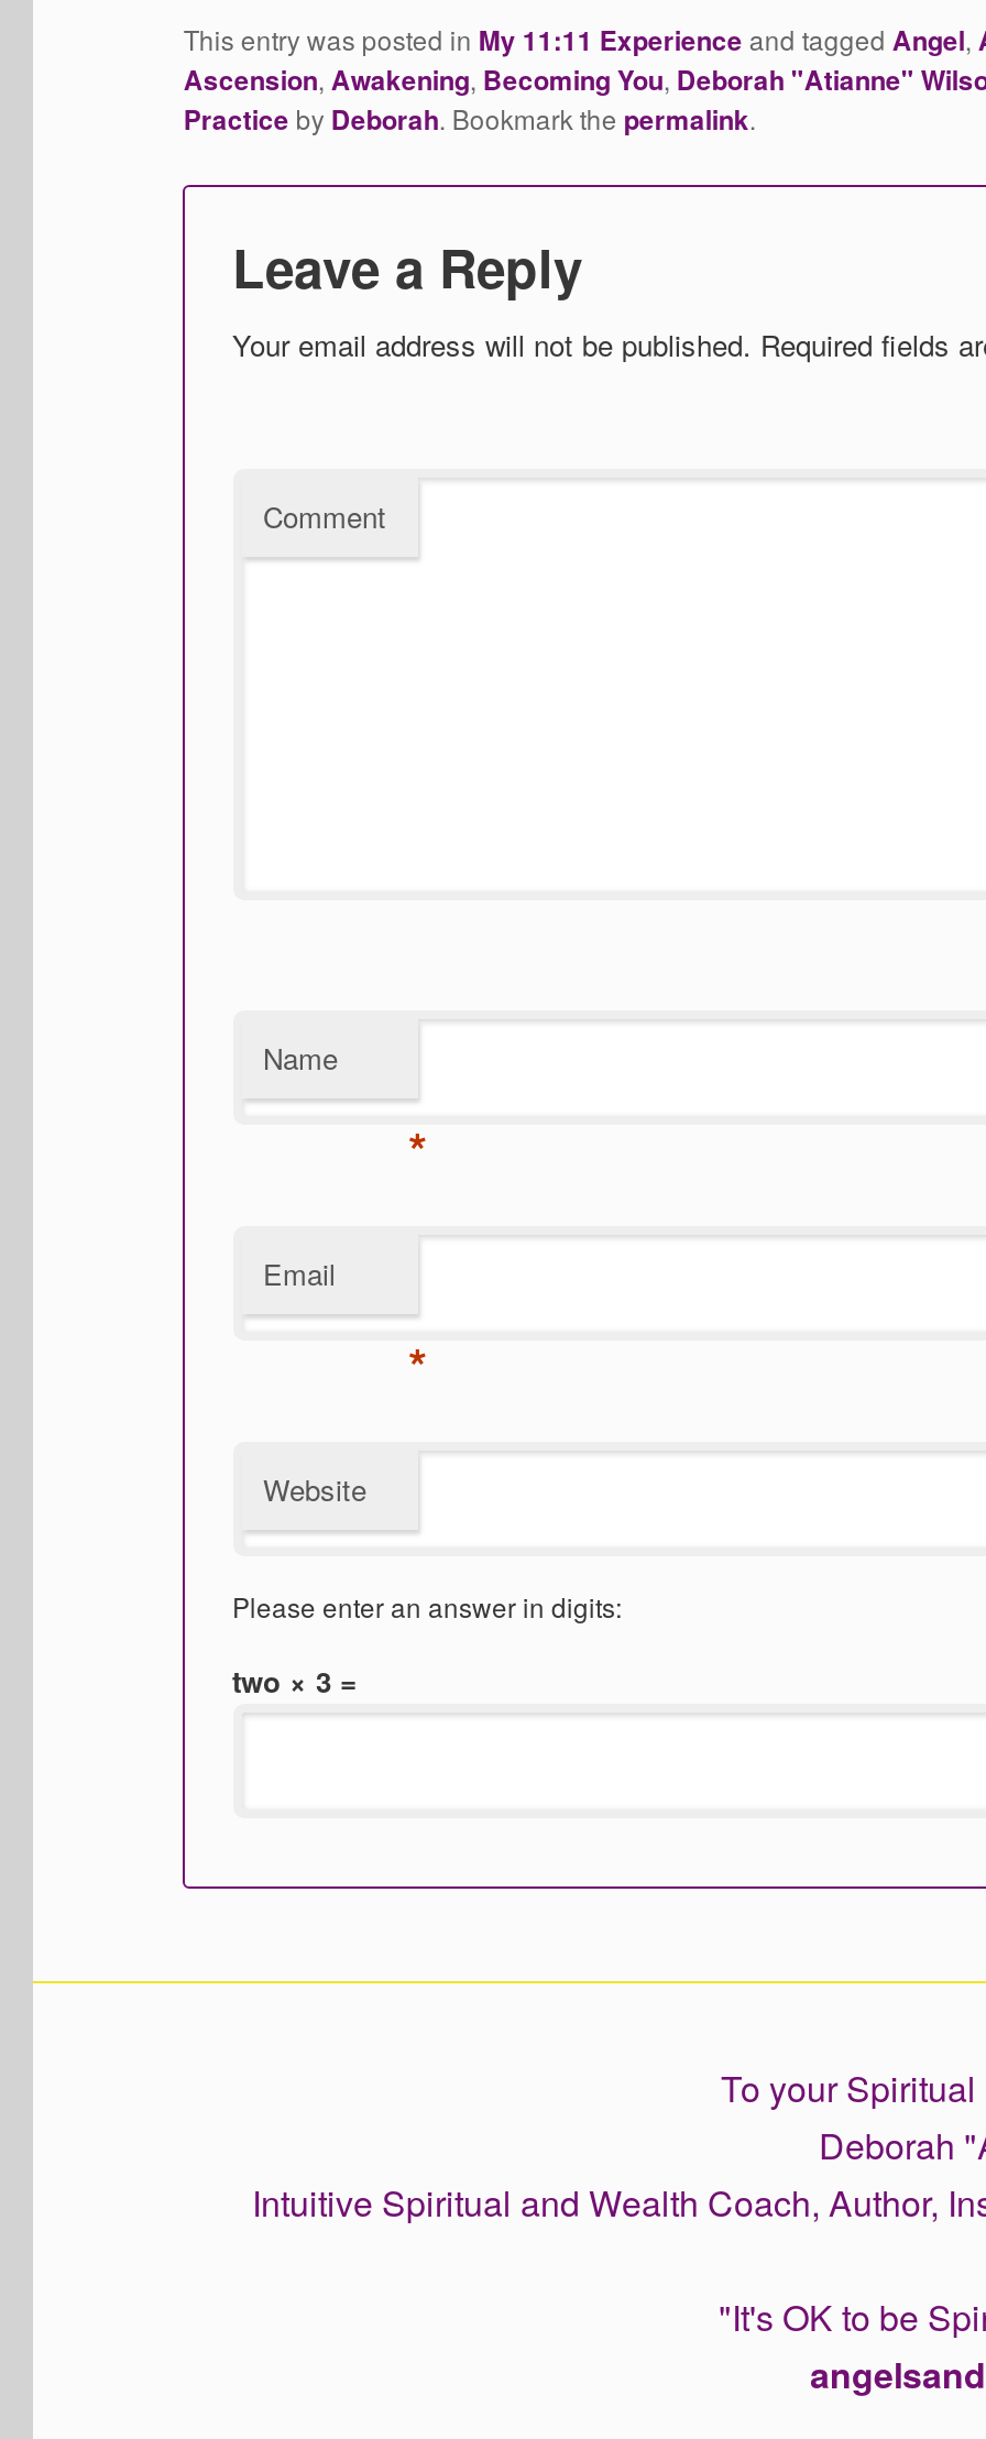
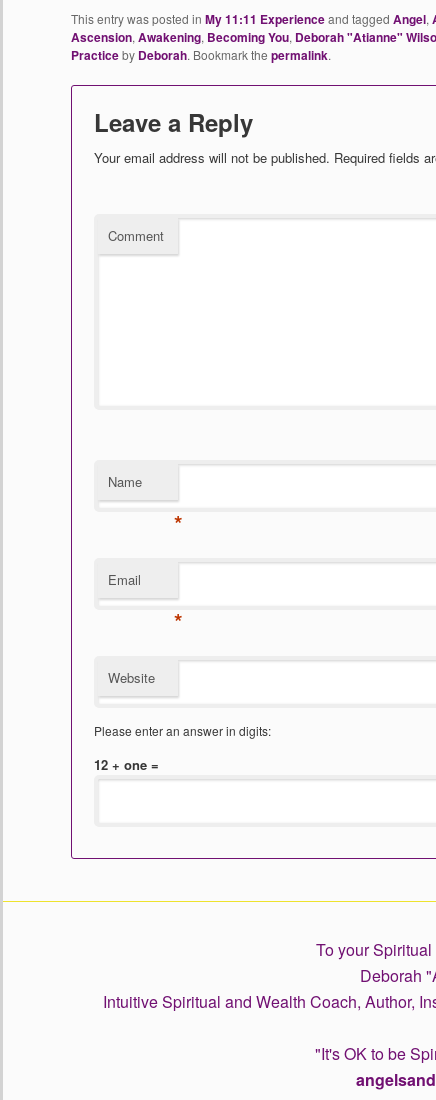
[232,1660,358,1702] two × 3 = -> [93,755,158,774] 12 + one =

